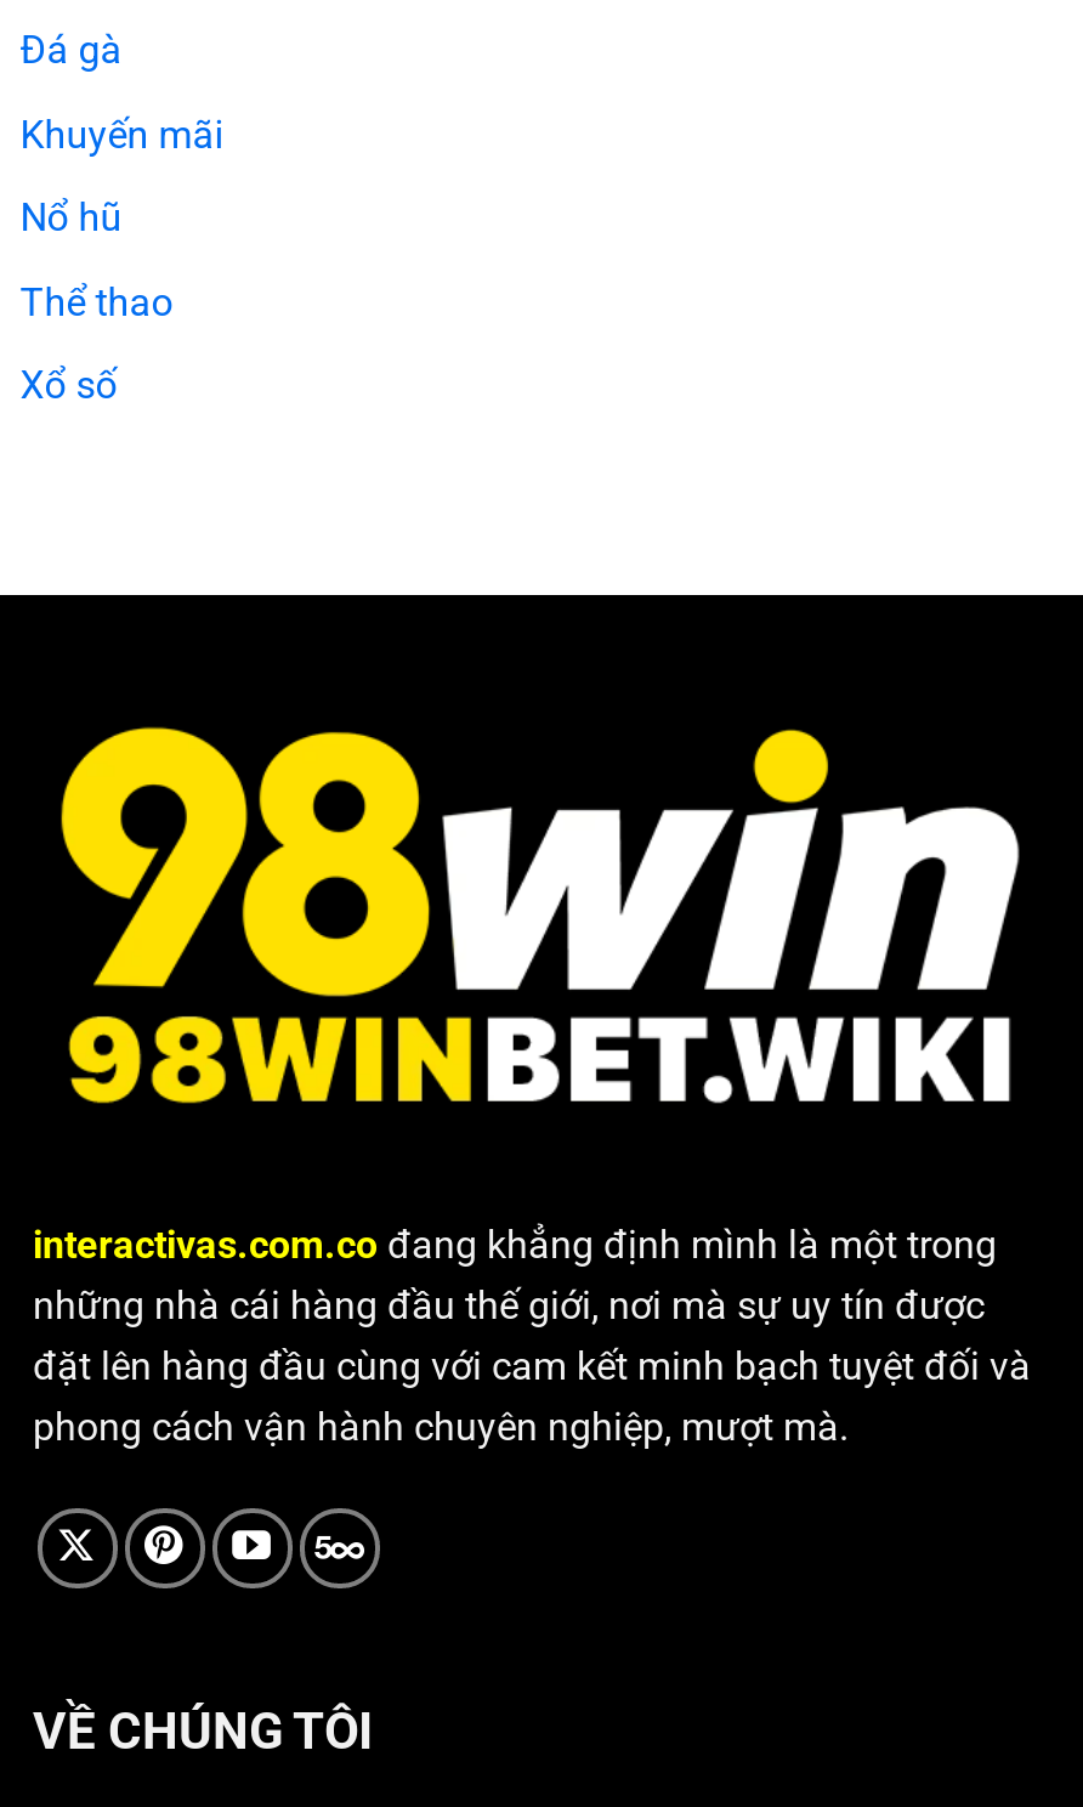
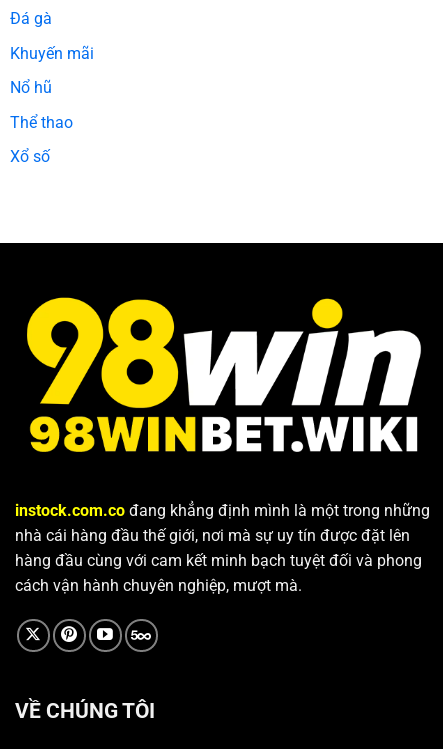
[33,1221,1031,1450] interactivas.com.co đang khẳng định mình là một trong | những nhà cái hàng đầu thế giới, nơi mà sự uy tín được | đặt lên hàng đầu cùng với cam kết minh bạch tuyệt đối và | phong cách vận hành chuyên nghiệp, mượt mà. -> [15,501,430,595] instock.com.co đang khẳng định mình là một trong những | nhà cái hàng đầu thế giới, nơi mà sự uy tín được đặt lên | hàng đầu cùng với cam kết minh bạch tuyệt đối và phong | cách vận hành chuyên nghiệp, mượt mà.

